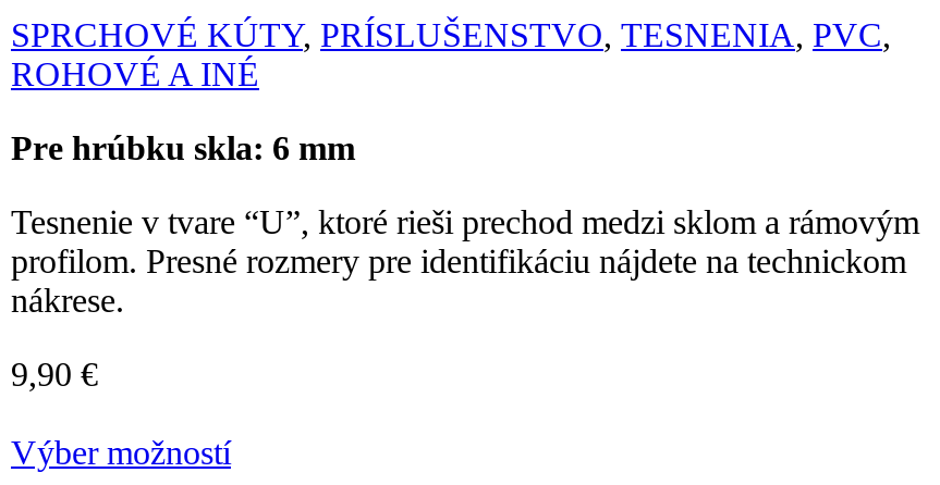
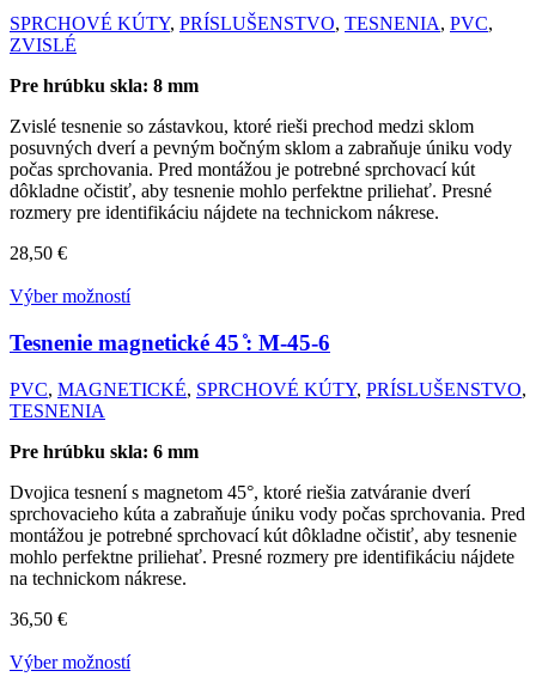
[11,56,259,93] ROHOVÉ A INÉ -> [10,35,526,421] ZVISLÉ | Pre hrúbku skla: 8 mm | Zvislé tesnenie so zástavkou, ktoré rieši prechod medzi sklom | posuvných dverí a pevným bočným sklom a zabraňuje úniku vody | počas sprchovania. Pred montážou je potrebné sprchovací kút | dôkladne očistiť, aby tesnenie mohlo perfektne priliehať. Presné | rozmery pre identifikáciu nájdete na technickom nákrese. | 28,50 € | Výber možností | Tesnenie magnetické 45 ̊: M-45-6 | PVC, MAGNETICKÉ, SPRCHOVÉ KÚTY, PRÍSLUŠENSTVO, | TESNENIA
[11,204,919,319] Tesnenie v tvare “U”, ktoré rieši prechod medzi sklom a rámovým | profilom. Presné rozmery pre identifikáciu nájdete na technickom | nákrese. -> [10,482,525,588] Dvojica tesnení s magnetom 45°, ktoré riešia zatváranie dverí | sprchovacieho kúta a zabraňuje úniku vody počas sprchovania. Pred | montážou je potrebné sprchovací kút dôkladne očistiť, aby tesnenie | mohlo perfektne priliehať. Presné rozmery pre identifikáciu nájdete | na technickom nákrese.
[11,356,98,393] 9,90 € -> [10,609,67,629] 36,50 €

